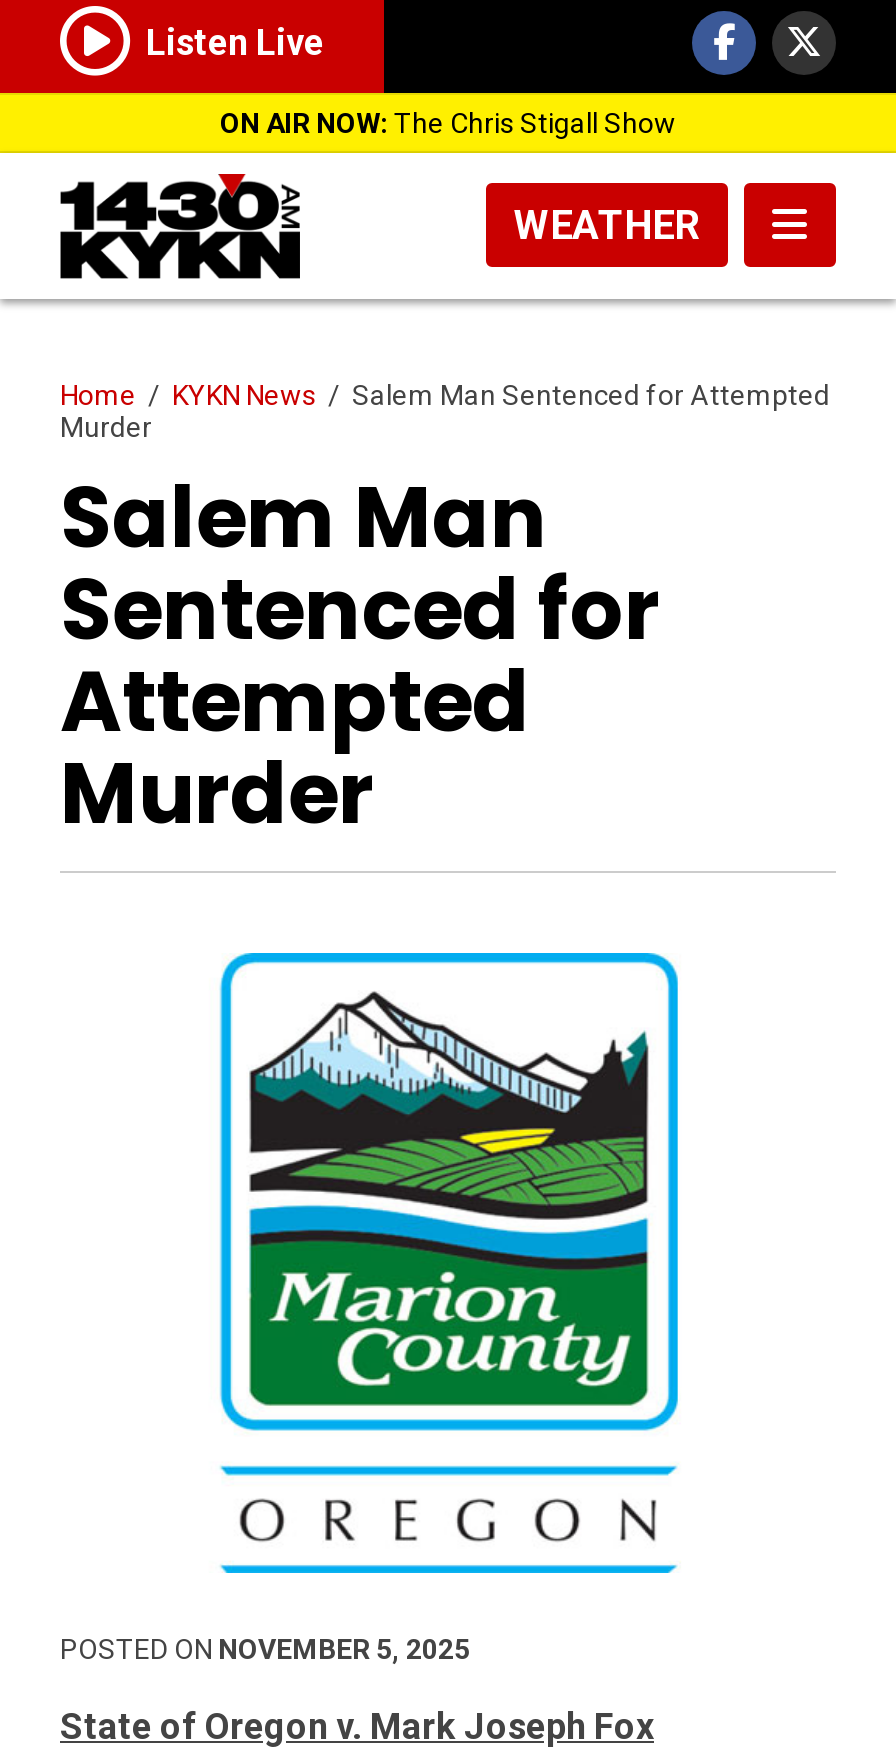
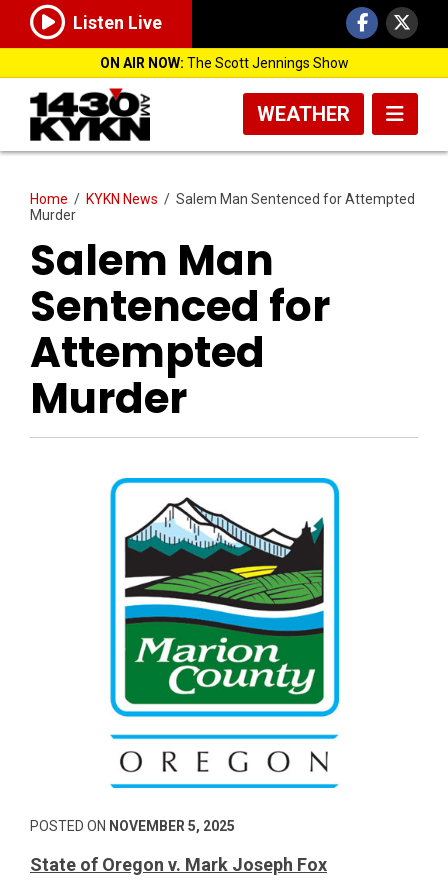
[220,107,676,139] ON AIR NOW: The Chris Stigall Show -> [99,55,348,71] ON AIR NOW: The Scott Jennings Show

